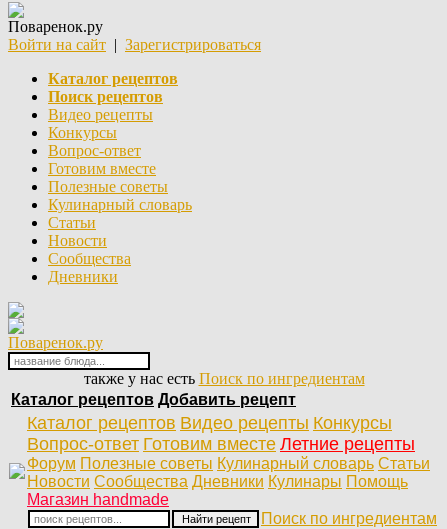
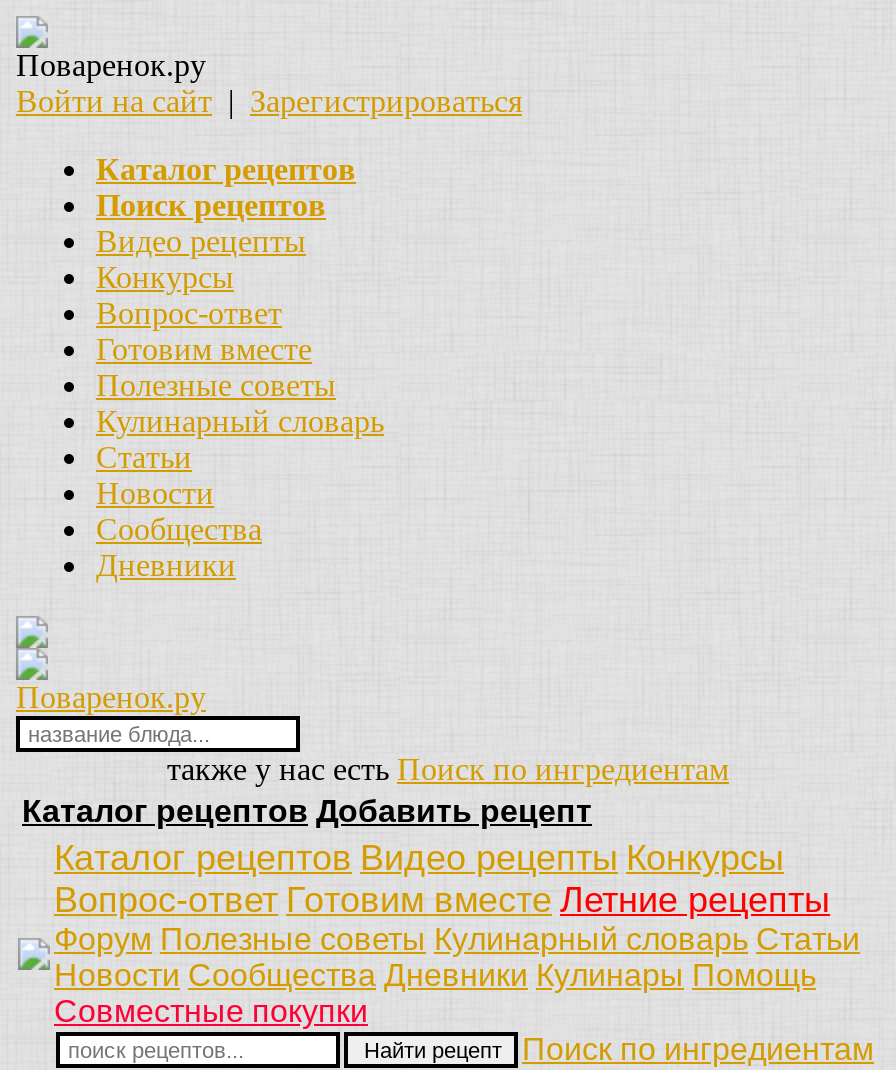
[27,491,169,508] Магазин handmade -> [54,994,368,1028] Совместные покупки

